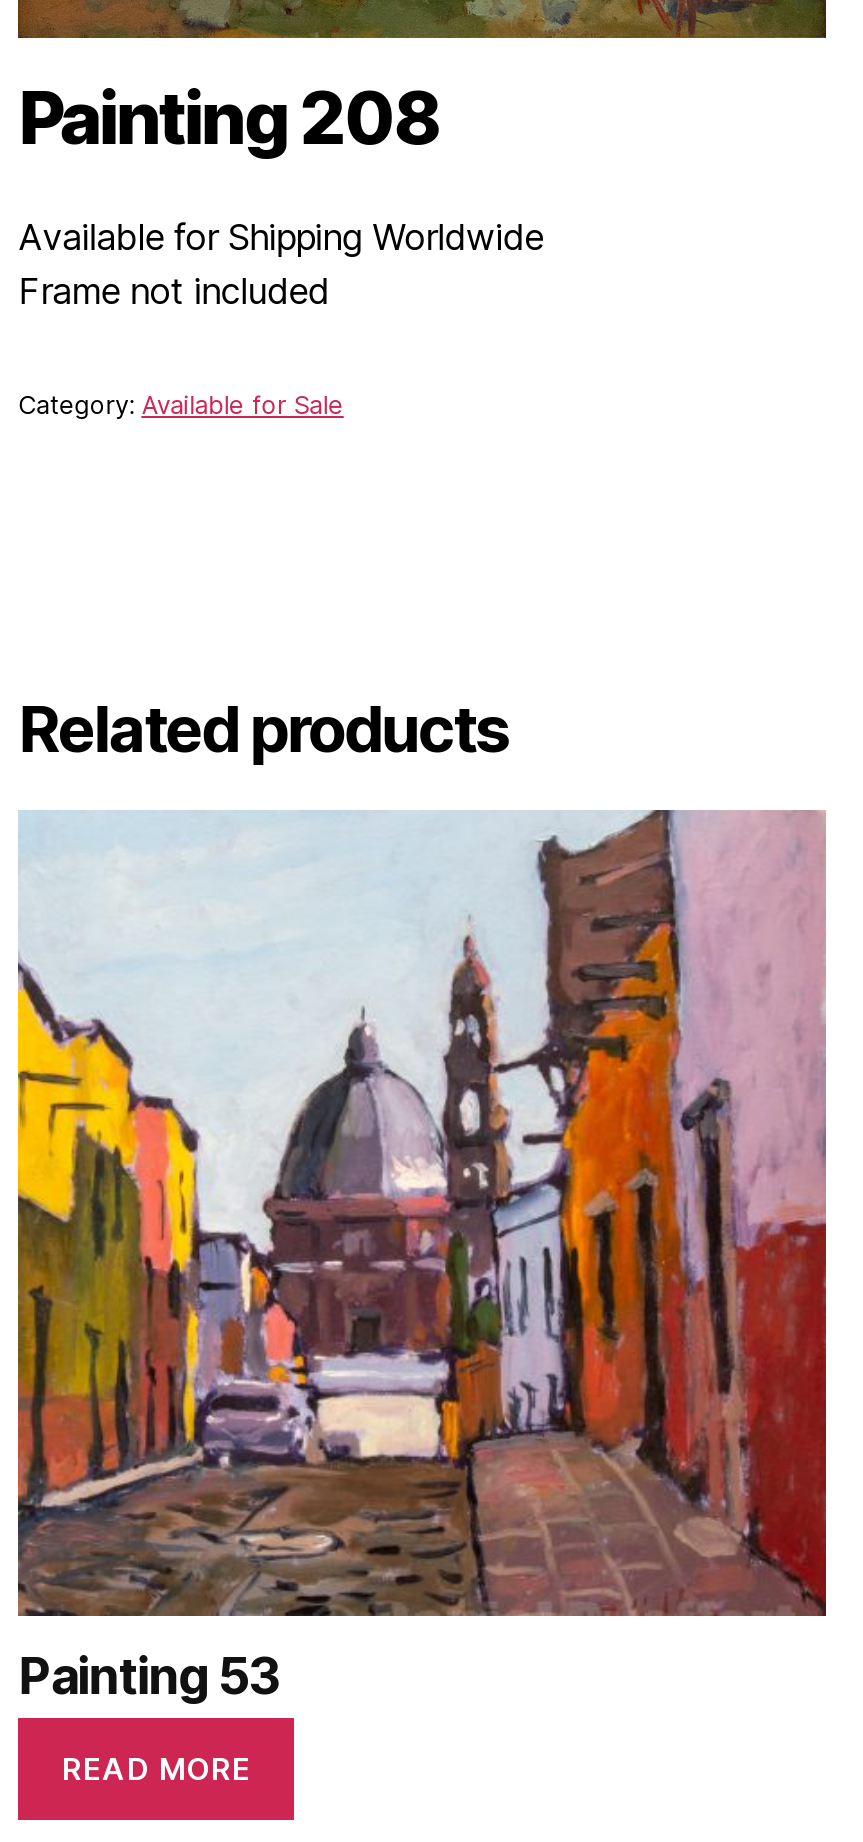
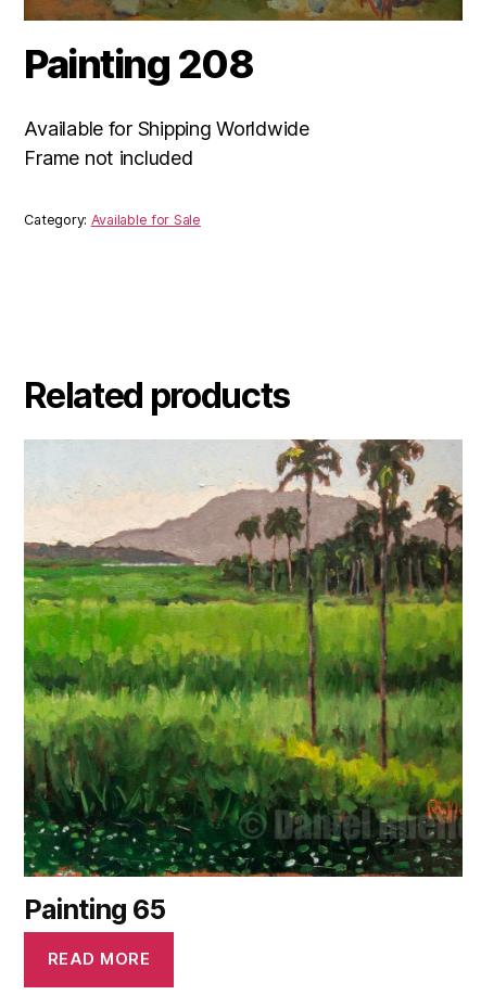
[16,810,828,1706] [image] | Painting 53 -> [23,438,464,926] [image] | Painting 65

